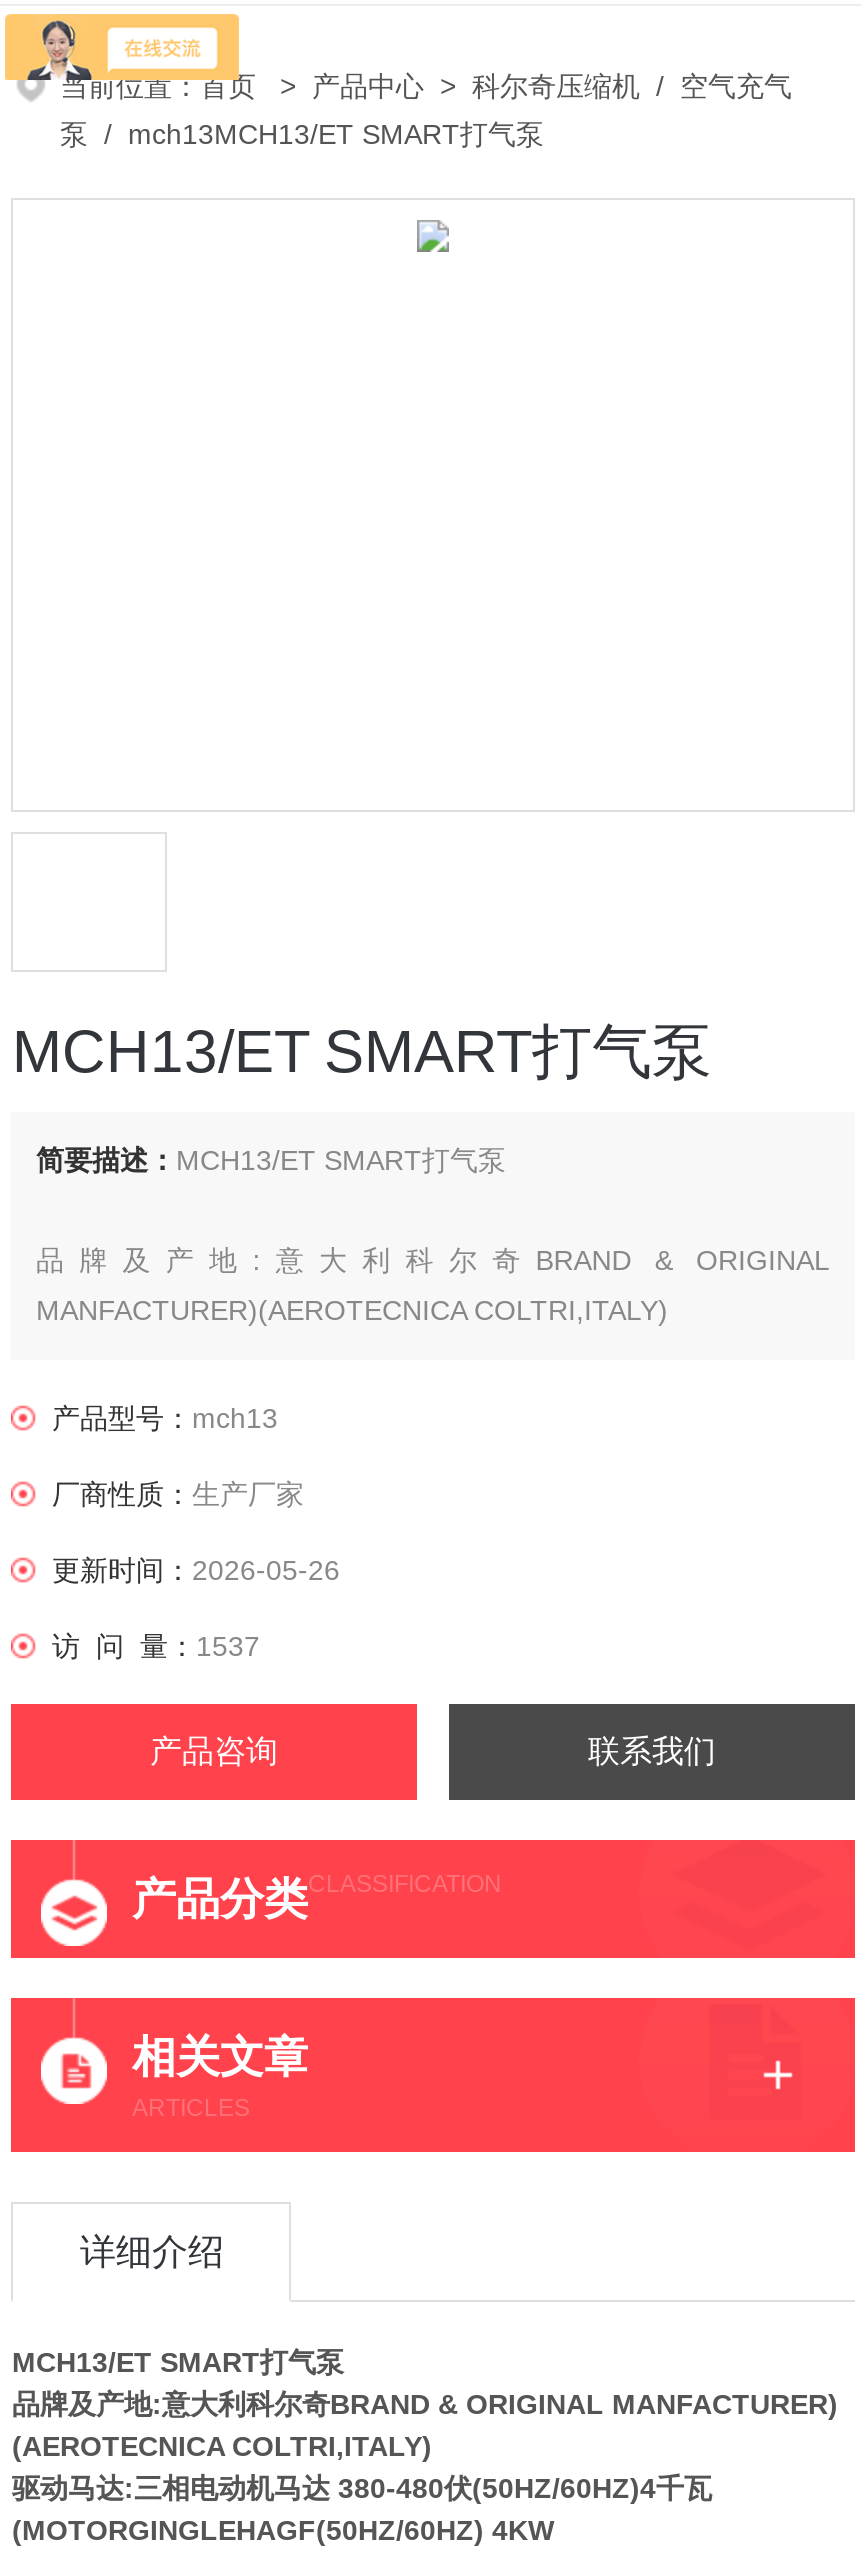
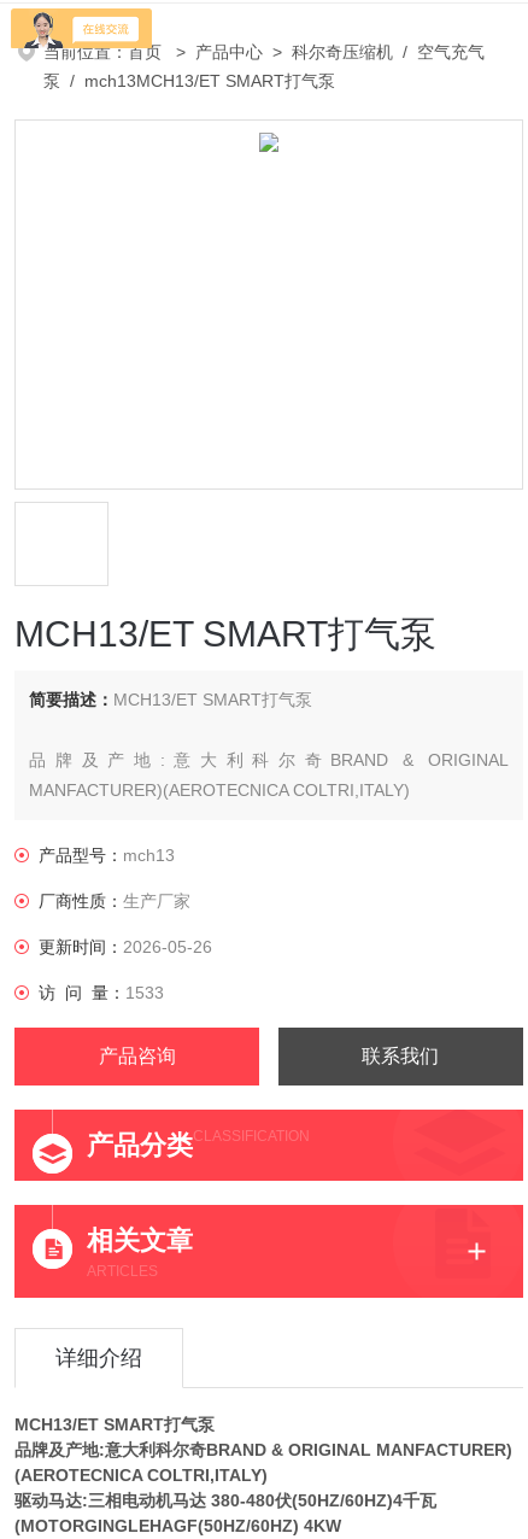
[52,1630,260,1662] 访 问 量：1537 -> [39,983,164,1002] 访 问 量：1533

